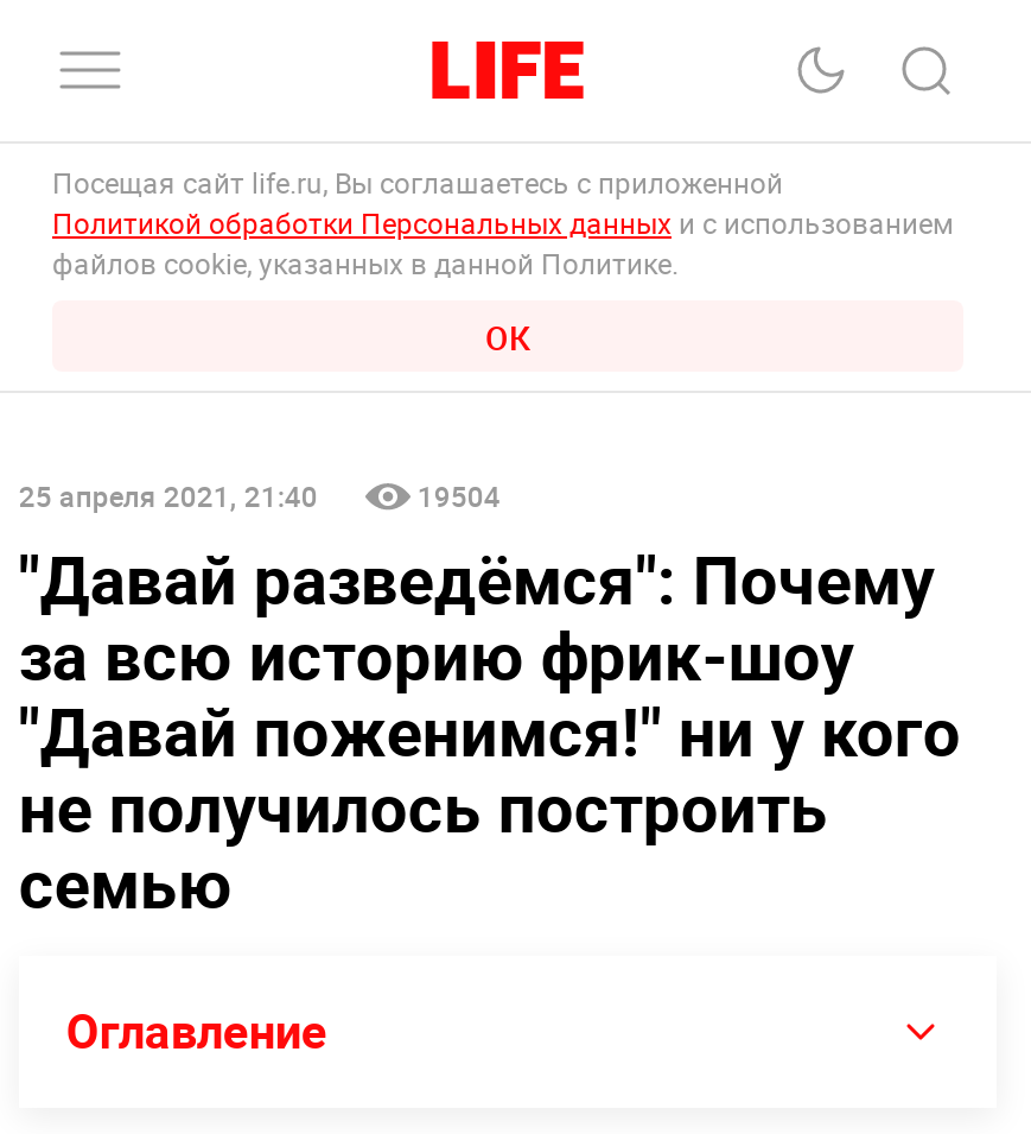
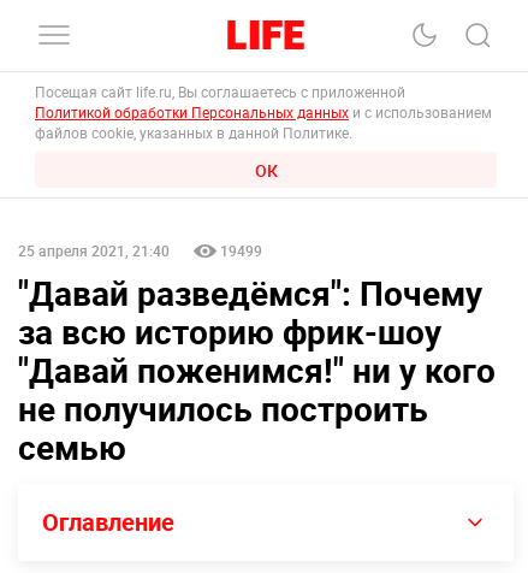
[417,476,500,514] 19504 -> [220,241,262,260] 19499

